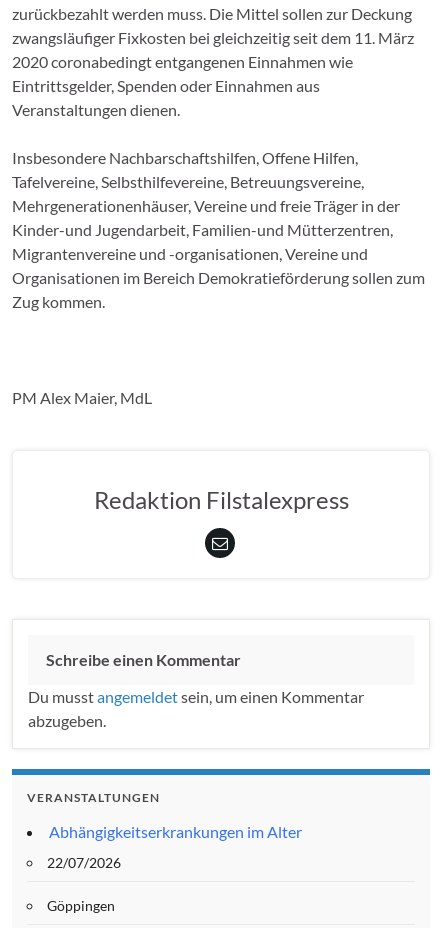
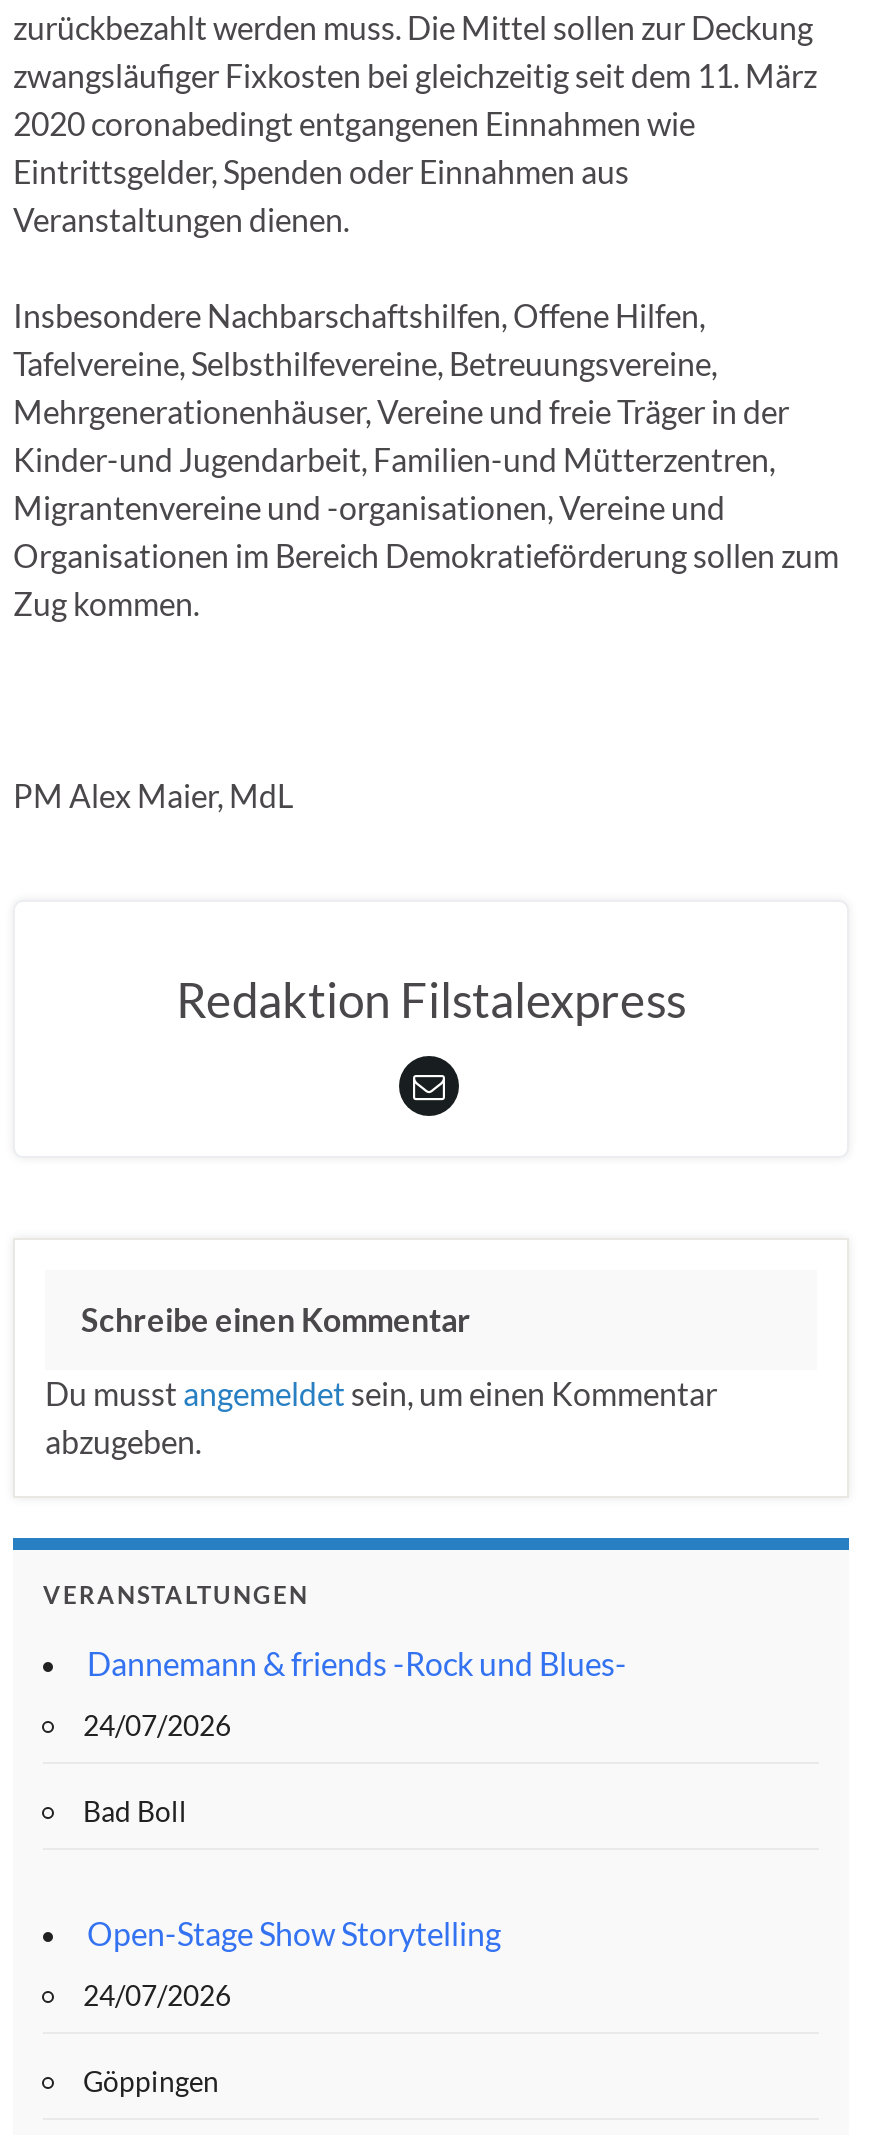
[47,822,302,871] Abhängigkeitserkrankungen im Alter | 22/07/2026 -> [83,1644,627,2012] Dannemann & friends -Rock und Blues- | 24/07/2026 | Bad Boll | Open-Stage Show Storytelling | 24/07/2026

